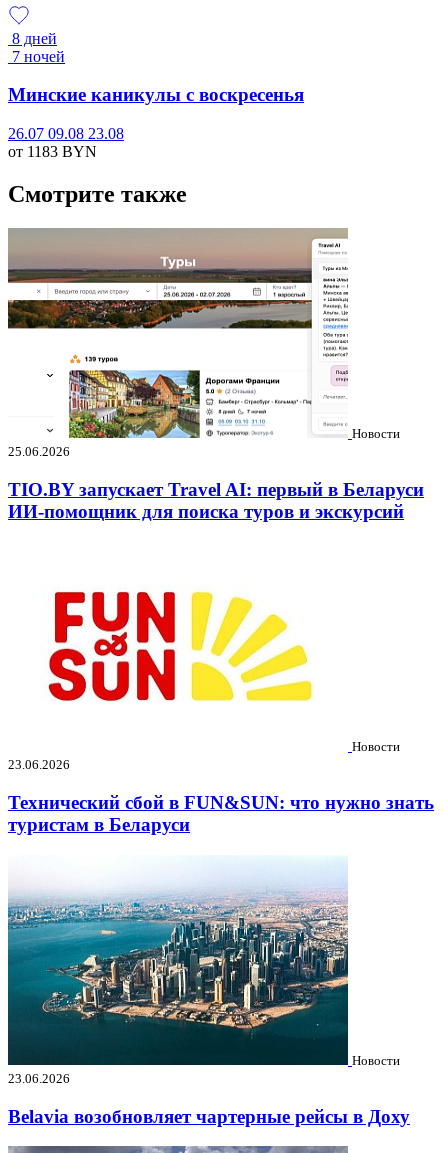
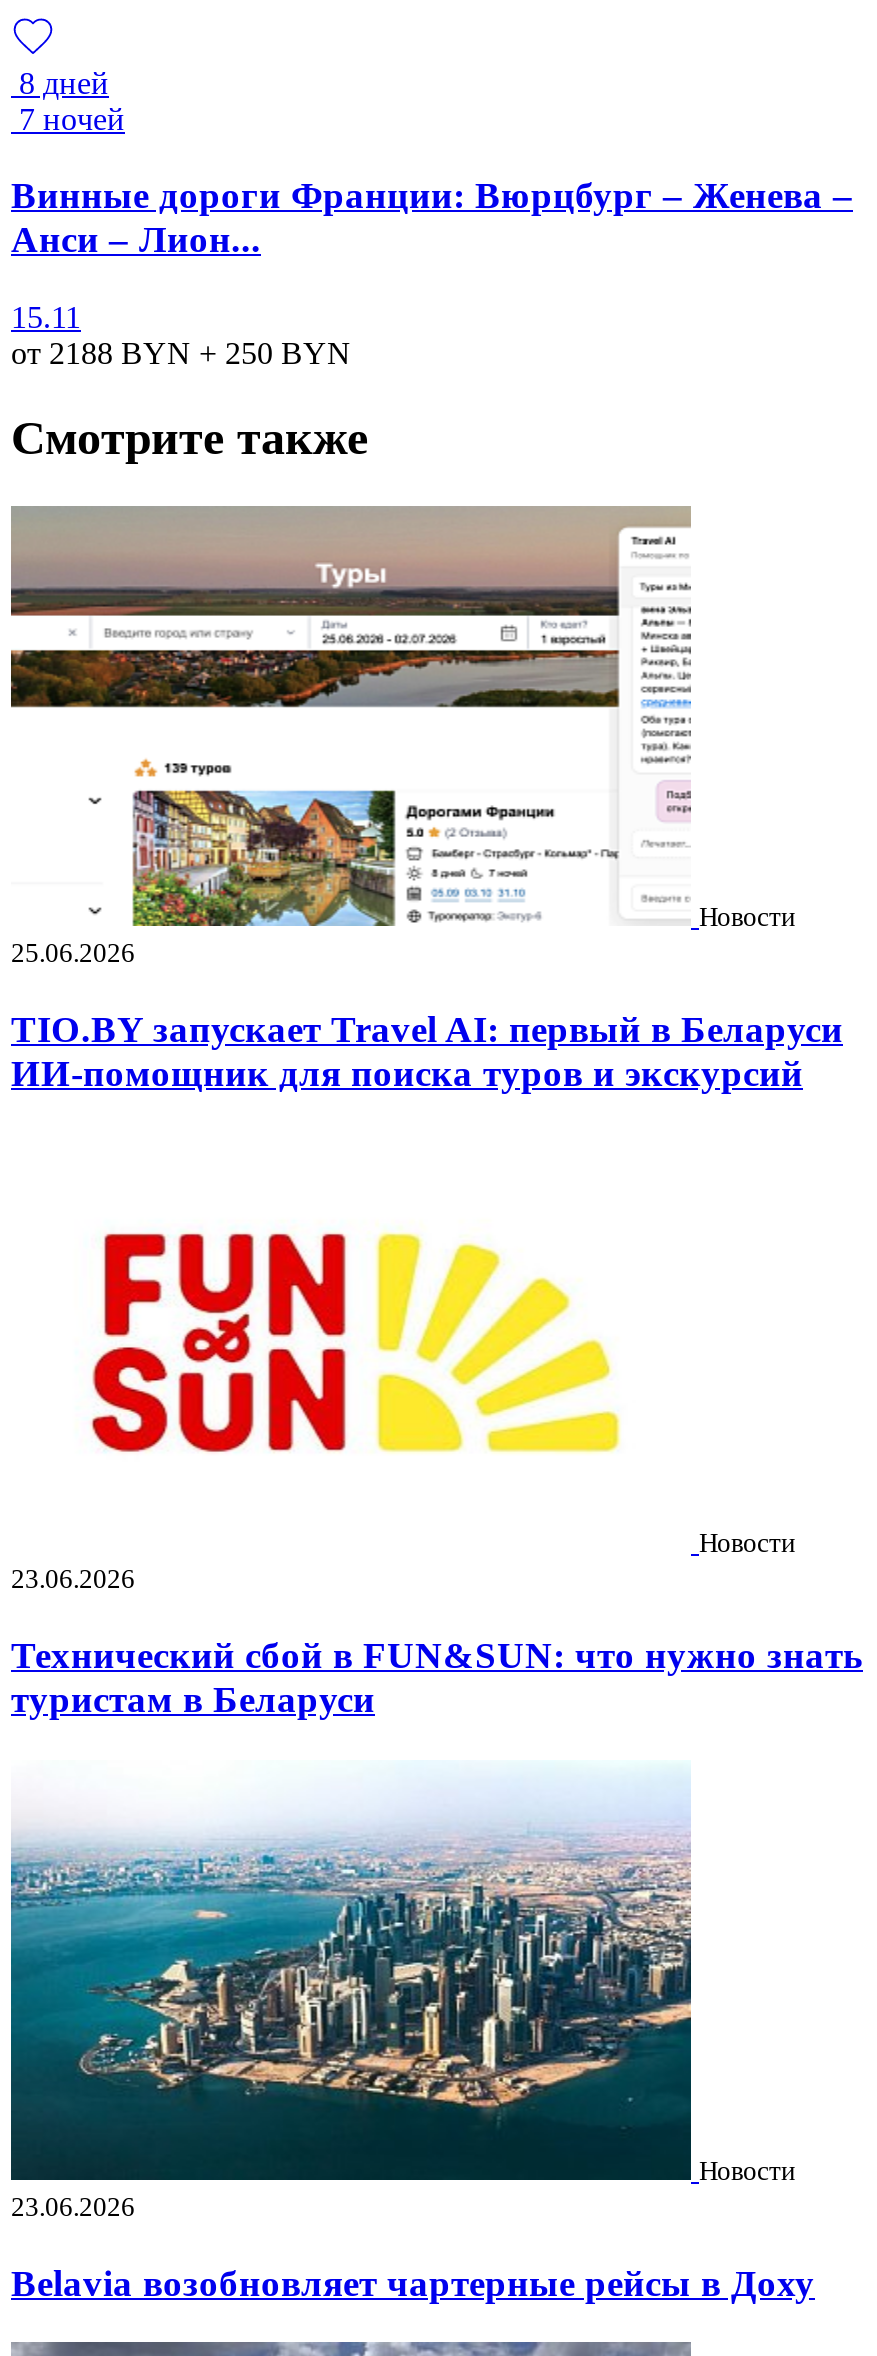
[8,84,304,105] Минские каникулы с воскресенья -> [11,175,853,261] Винные дороги Франции: Вюрцбург – Женева – | Анси – Лион...
[8,125,124,160] 26.07 09.08 23.08 | от 1183 BYN -> [11,300,351,370] 15.11 | от 2188 BYN + 250 BYN

